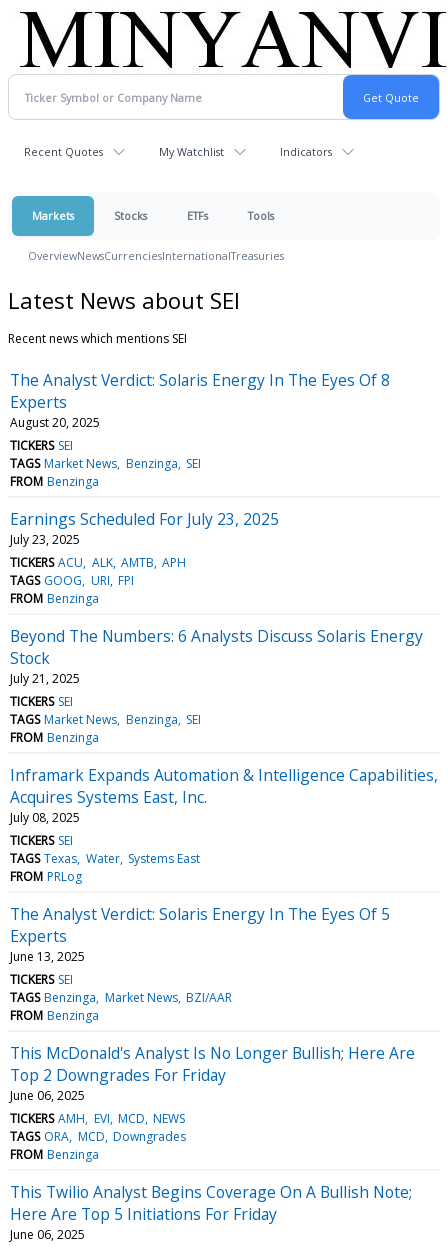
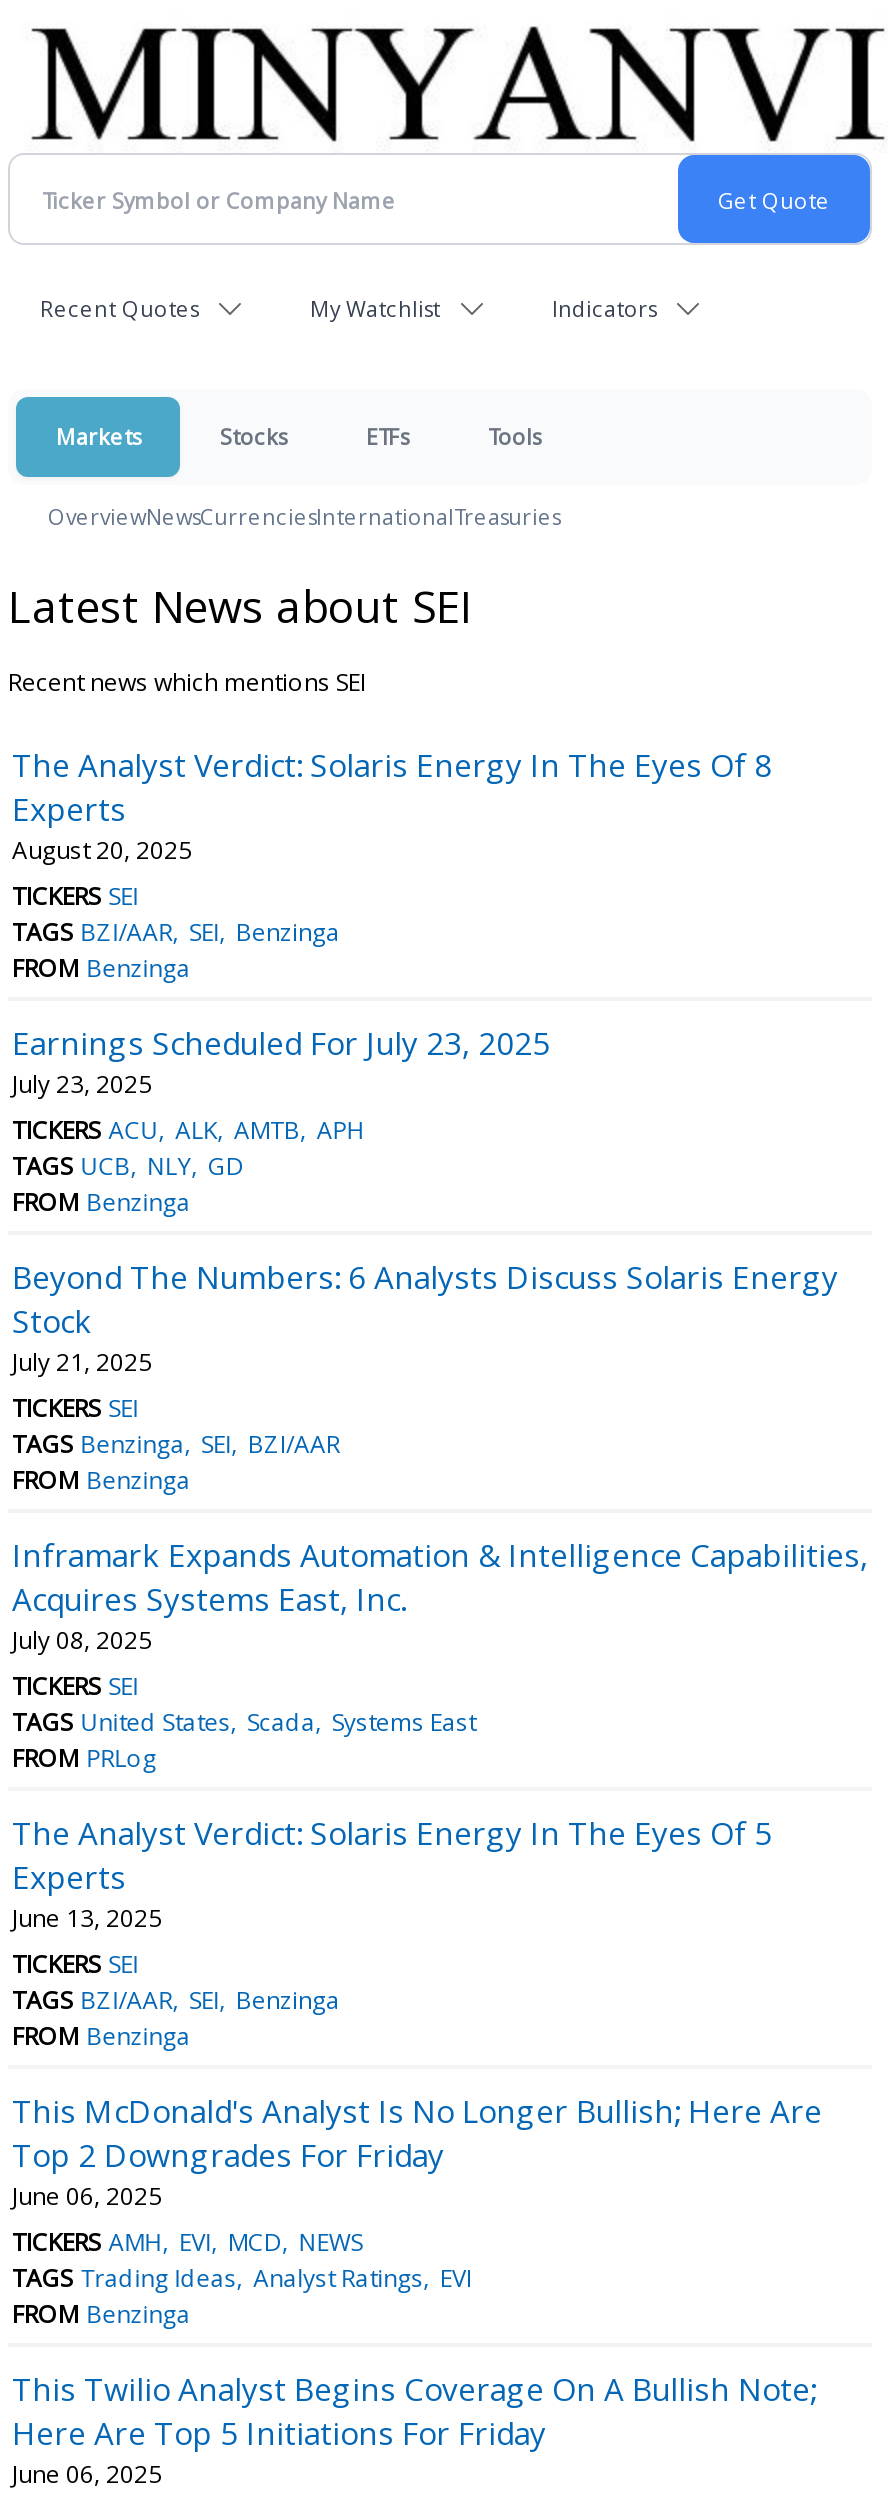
[10,455,201,472] TAGS Market News Benzinga SEI -> [12,915,340,949] TAGS BZI/AAR SEI Benzinga
[10,572,134,589] TAGS GOOG URI FPI -> [12,1149,244,1183] TAGS UCB NLY GD
[10,711,201,728] TAGS Market News Benzinga SEI -> [12,1427,340,1461] TAGS Benzinga SEI BZI/AAR
[10,850,200,867] TAGS Texas Water Systems East -> [12,1705,476,1739] TAGS United States Scada Systems East
[10,989,232,1006] TAGS Benzinga Market News BZI/AAR -> [12,1983,340,2017] TAGS BZI/AAR SEI Benzinga
[10,1128,186,1145] TAGS ORA MCD Downgrades -> [12,2261,472,2295] TAGS Trading Ideas Analyst Ratings EVI

